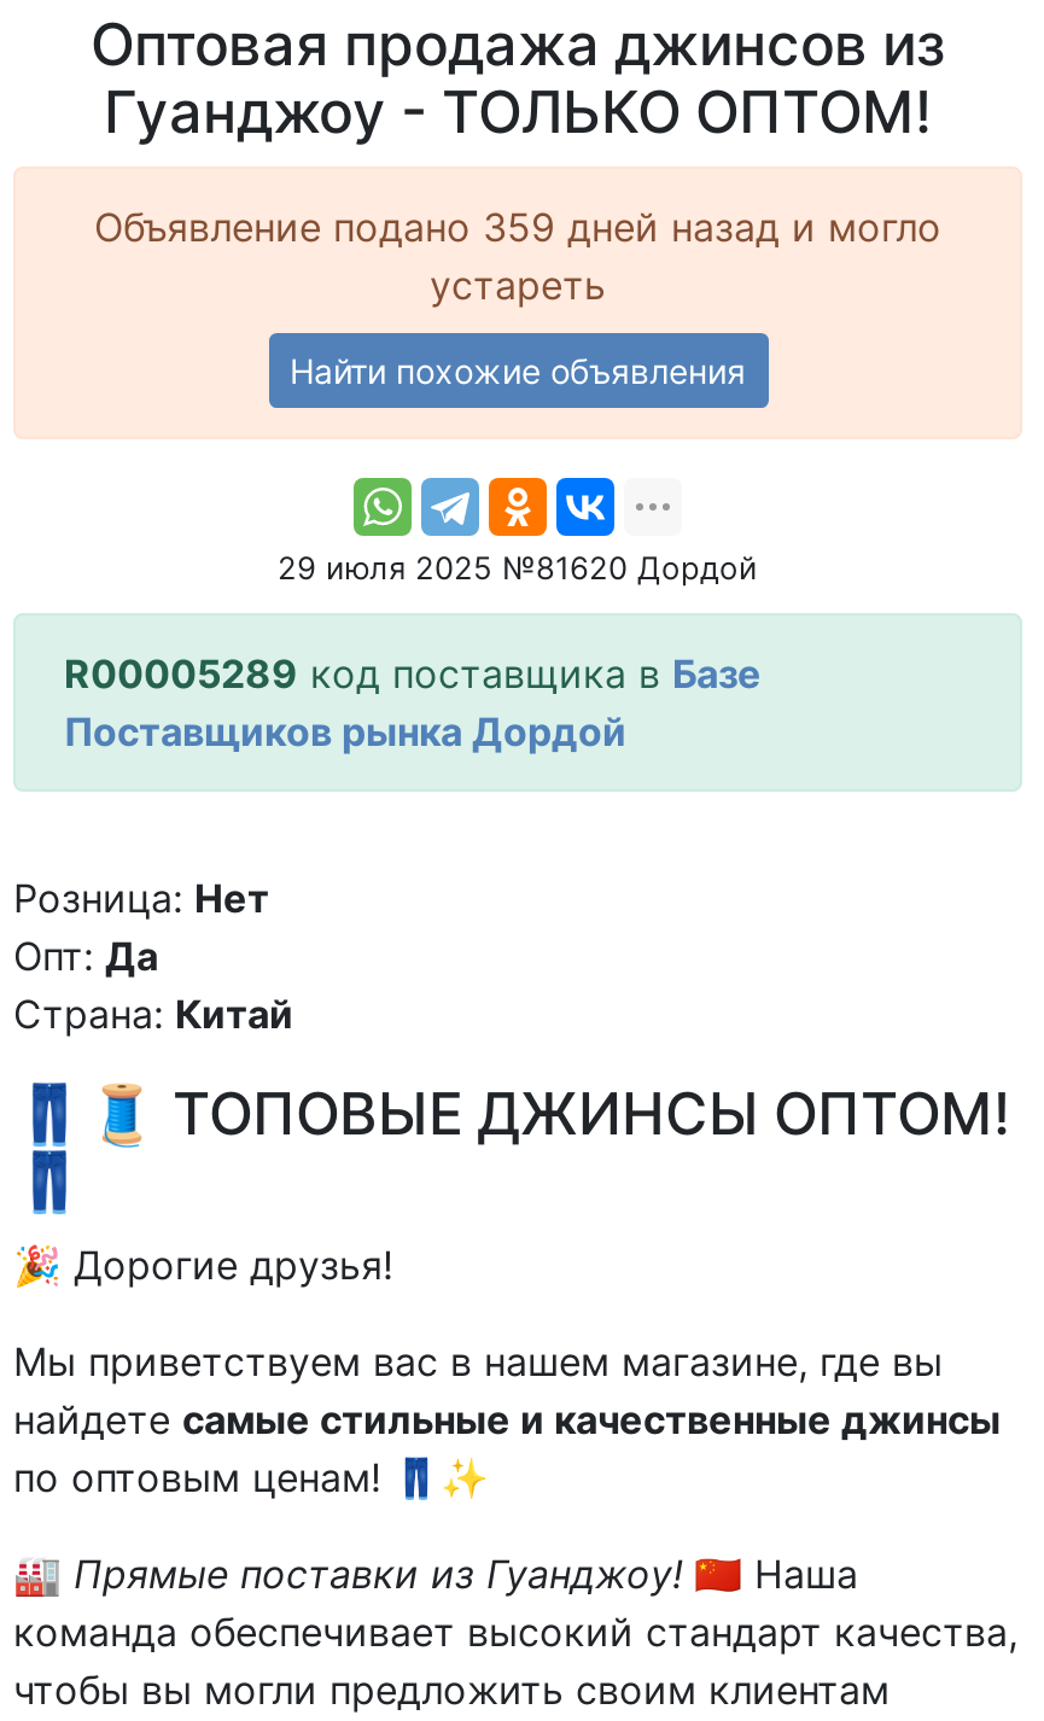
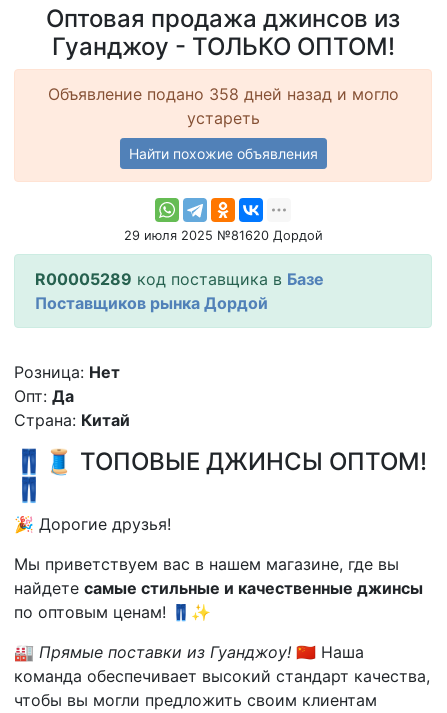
[94,202,941,250] Объявление подано 359 дней назад и могло -> [47,84,398,104] Объявление подано 358 дней назад и могло

